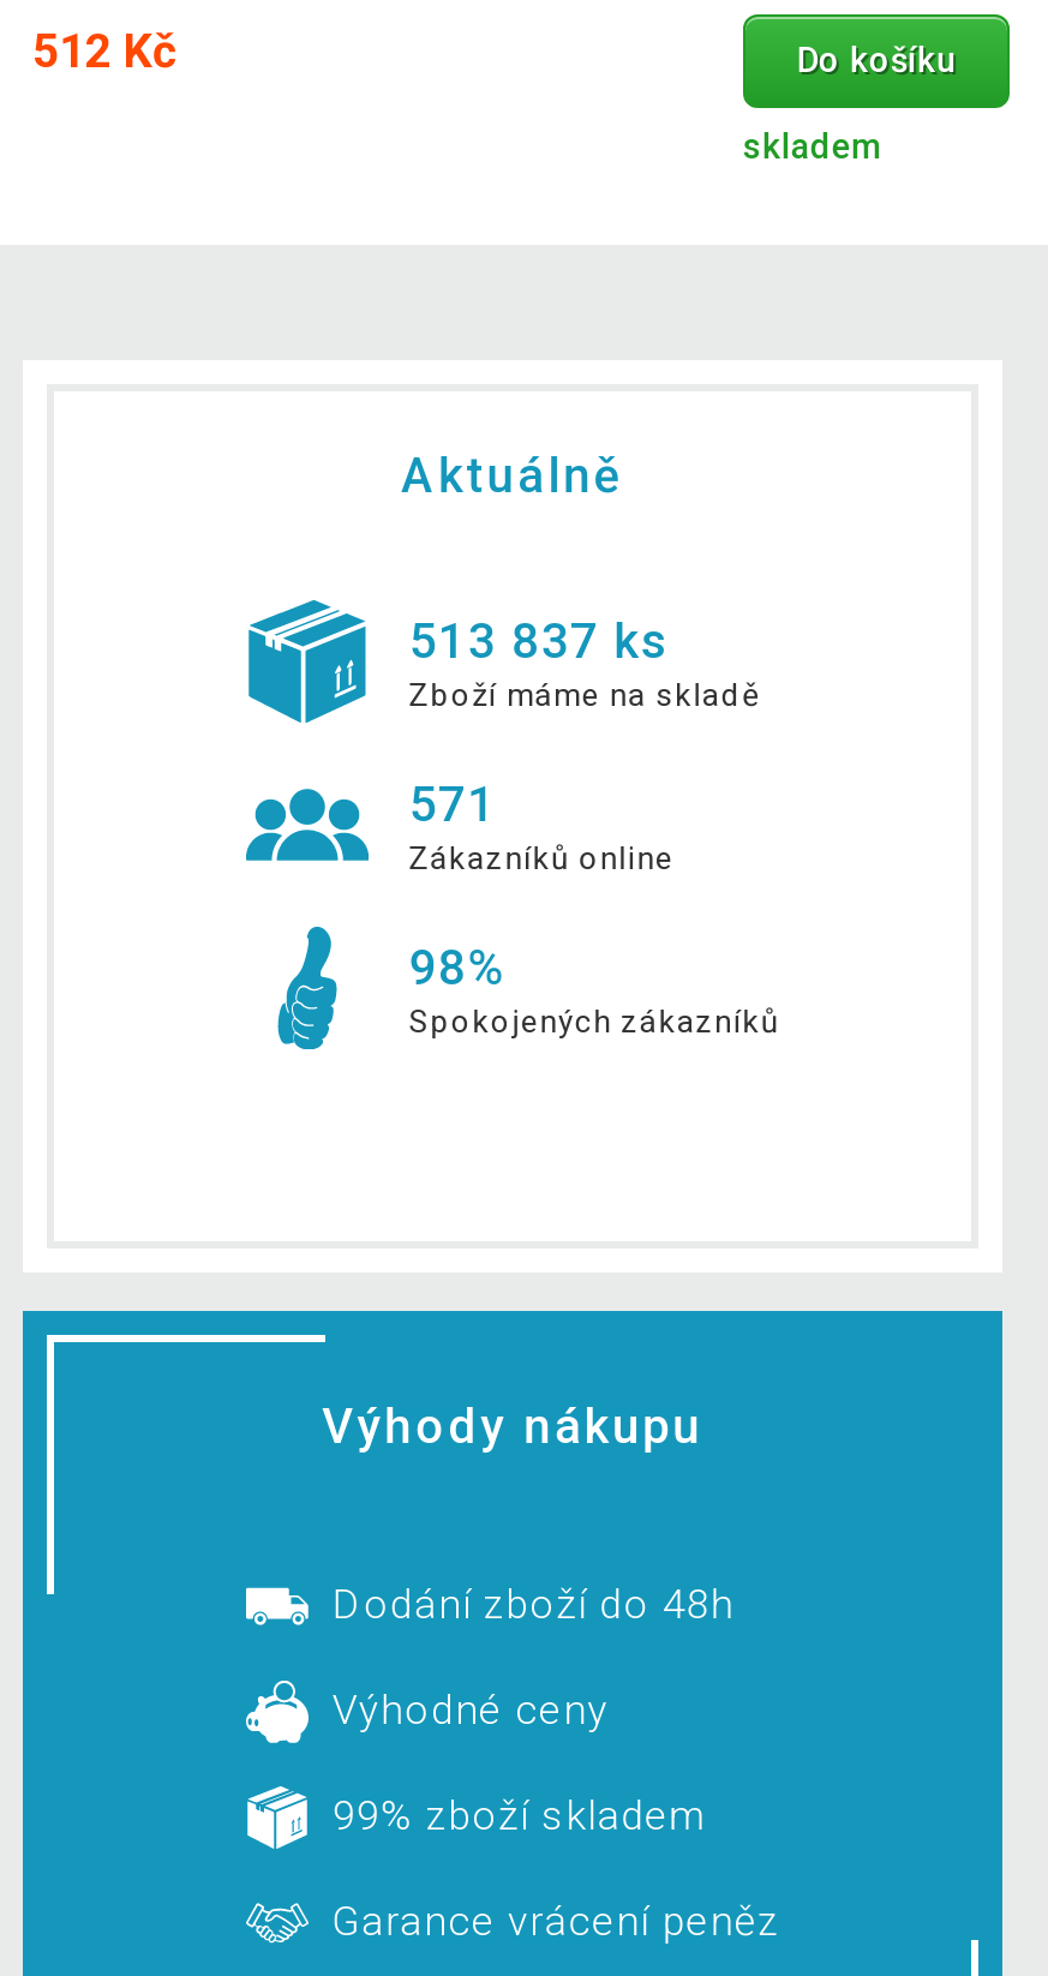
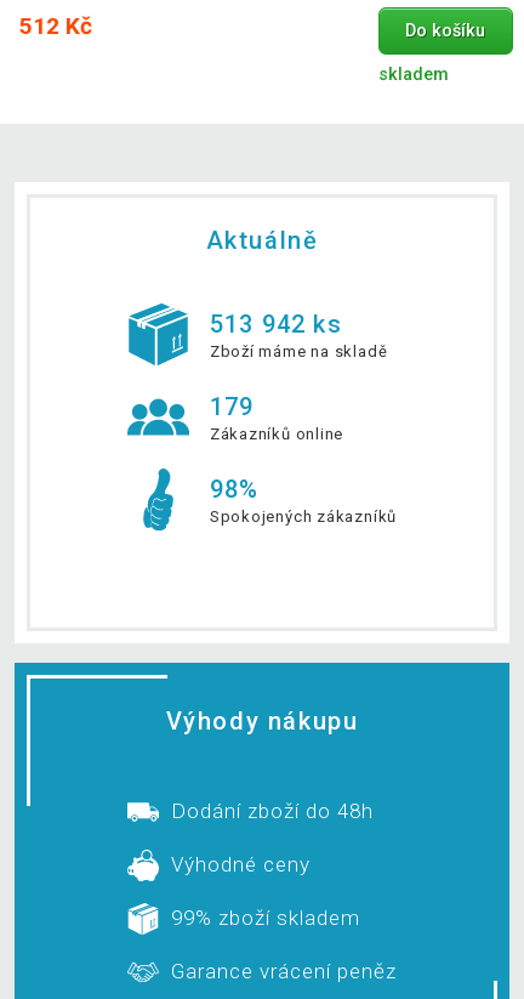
[409,612,671,669] 513 837 ks -> [210,309,342,338] 513 942 ks
[409,775,497,832] 571 -> [210,392,254,421] 179

